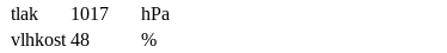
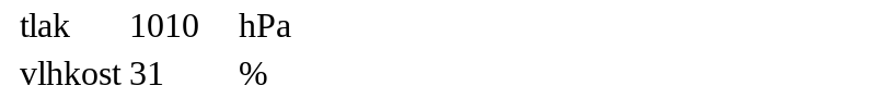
[11,4,170,24] tlak 1017 hPa -> [20,8,291,45] tlak 1010 hPa
[11,30,90,50] vlhkost 48 -> [20,56,164,93] vlhkost 31

